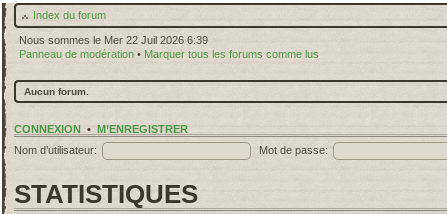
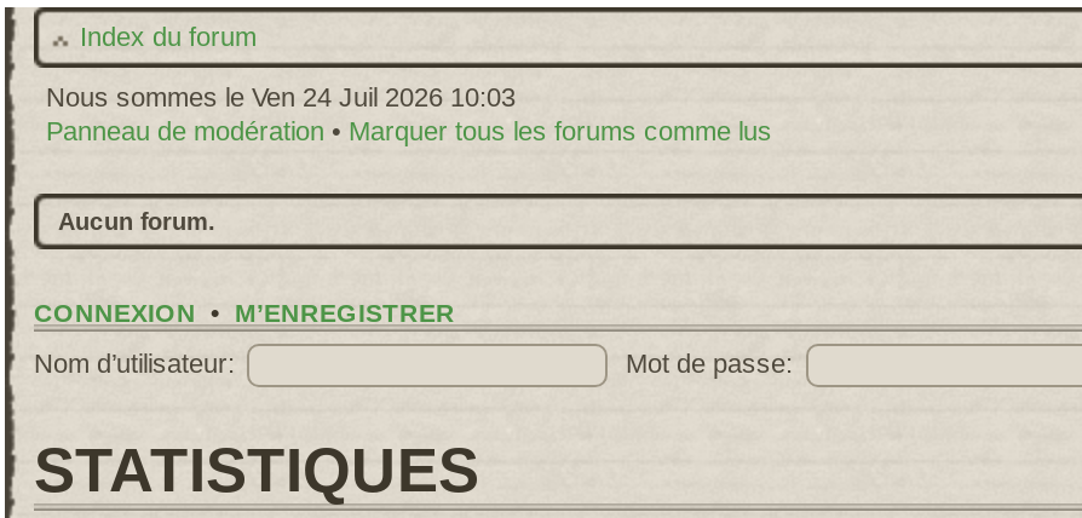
[19,34,208,46] Nous sommes le Mer 22 Juil 2026 6:39 -> [46,82,516,111] Nous sommes le Ven 24 Juil 2026 10:03

